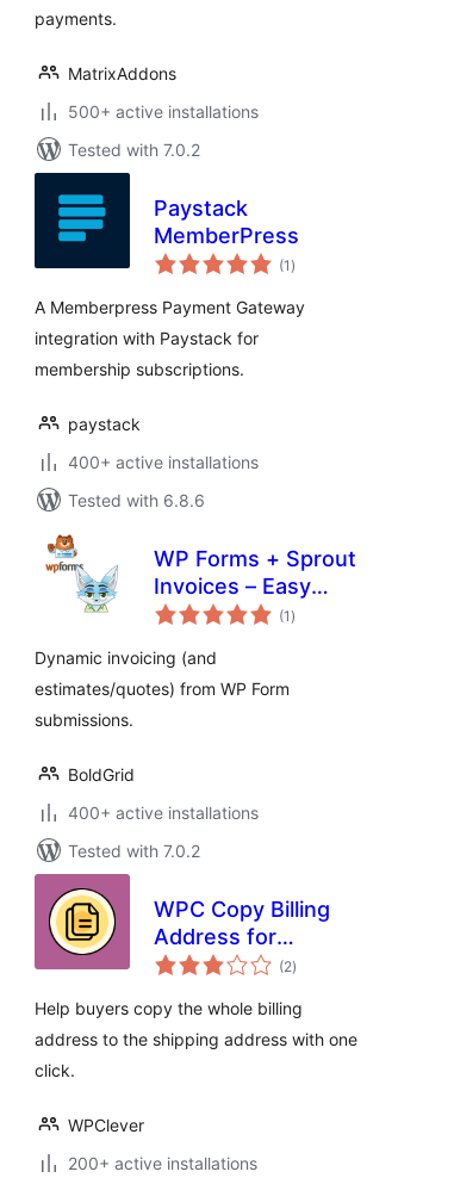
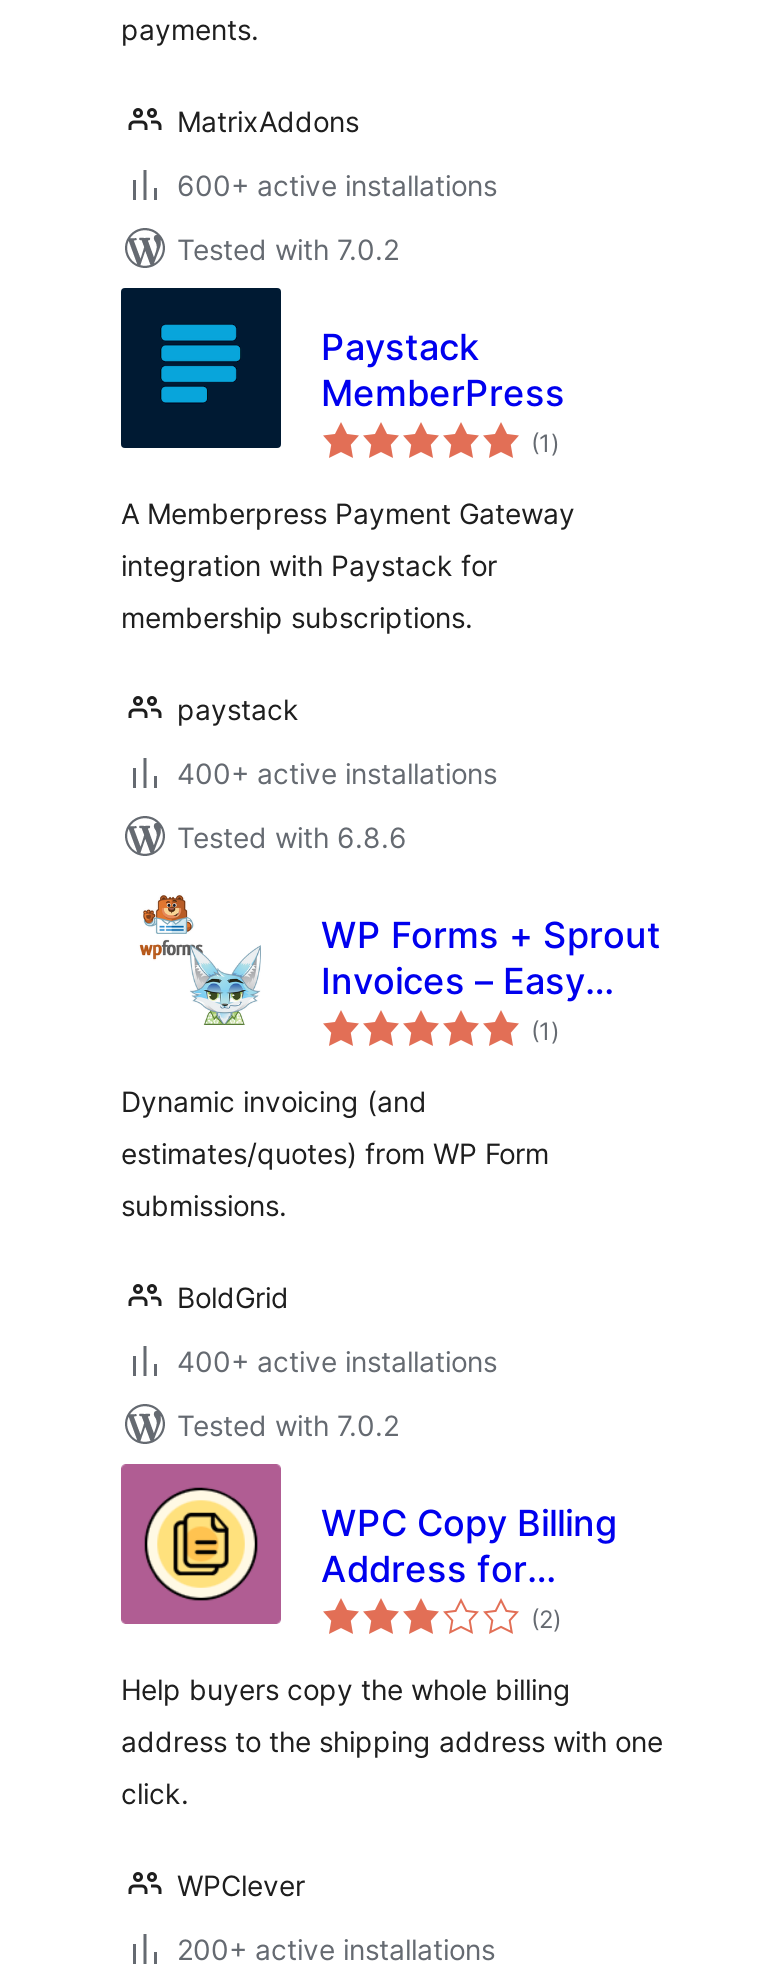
[68,101,259,122] 500+ active installations -> [177,168,497,202] 600+ active installations

